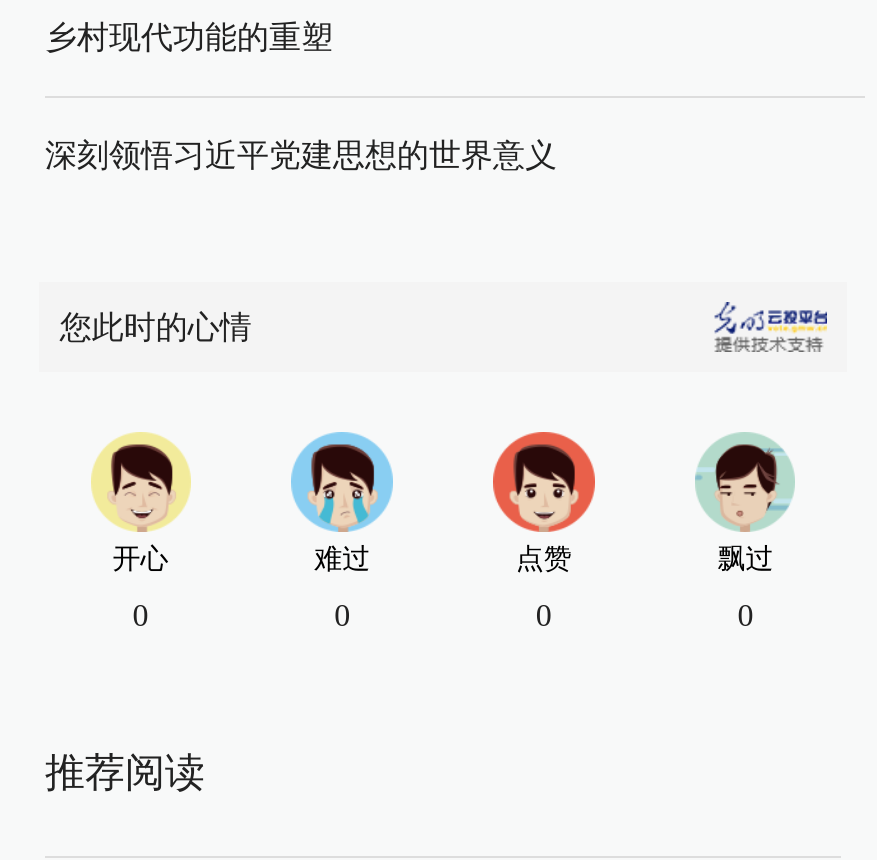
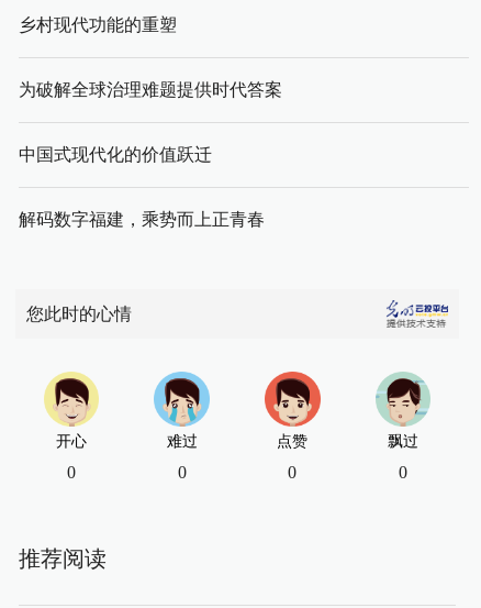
[45,138,557,172] 深刻领悟习近平党建思想的世界意义 -> [19,80,282,229] 为破解全球治理难题提供时代答案 | 中国式现代化的价值跃迁 | 解码数字福建，乘势而上正青春

